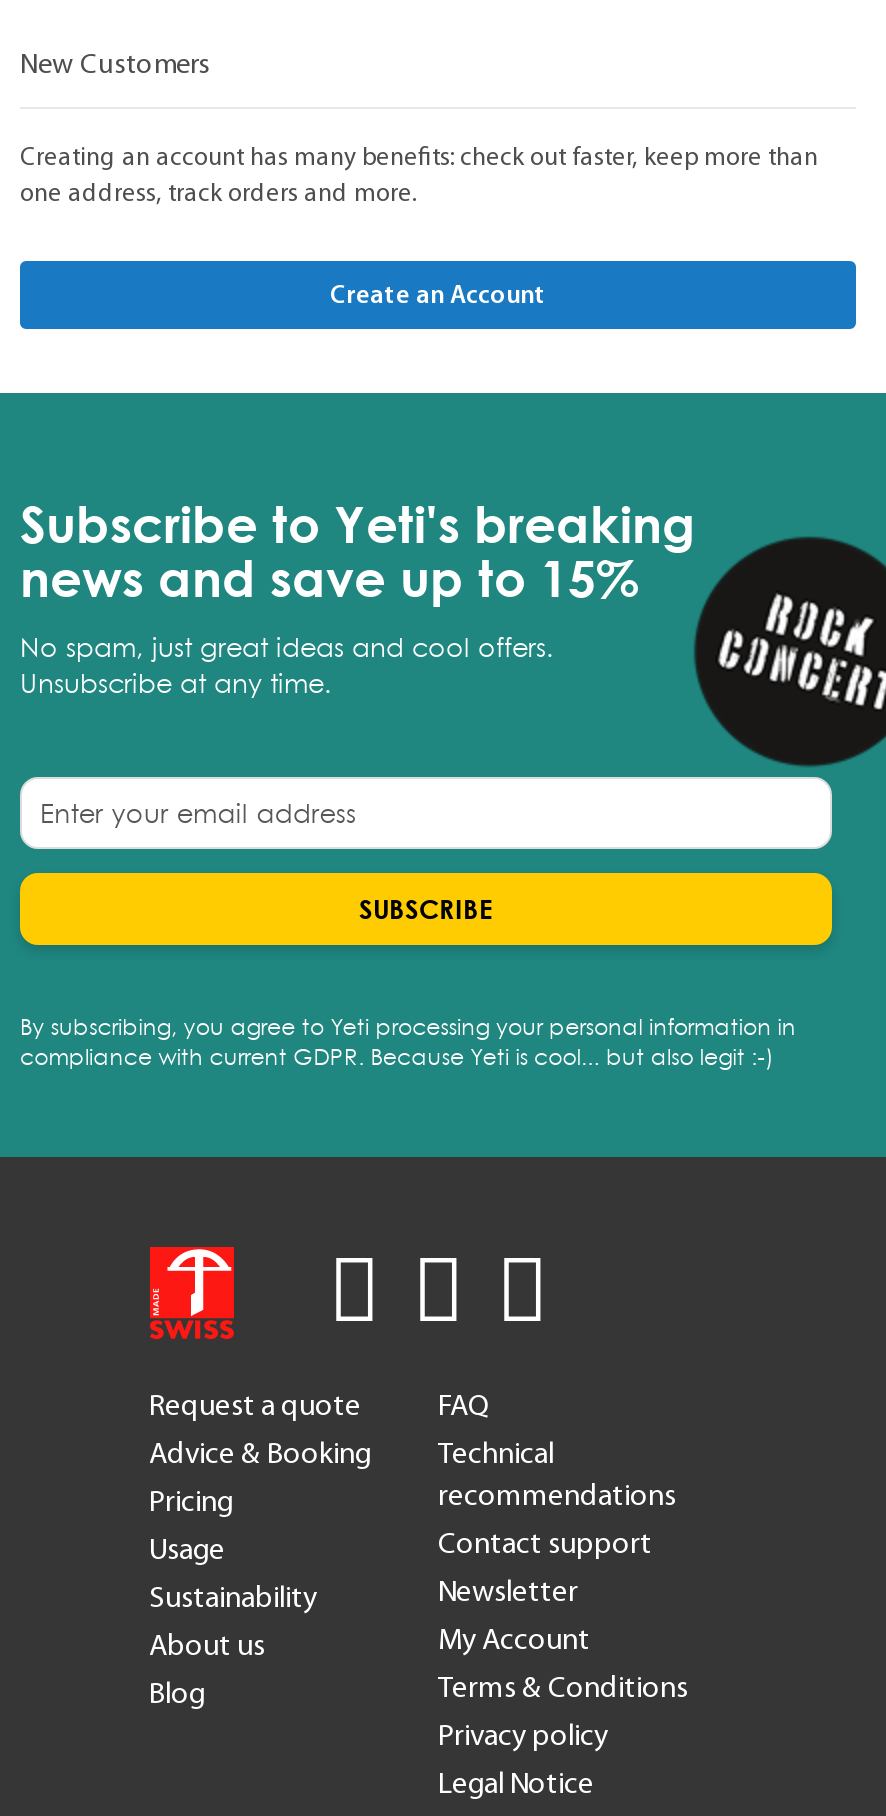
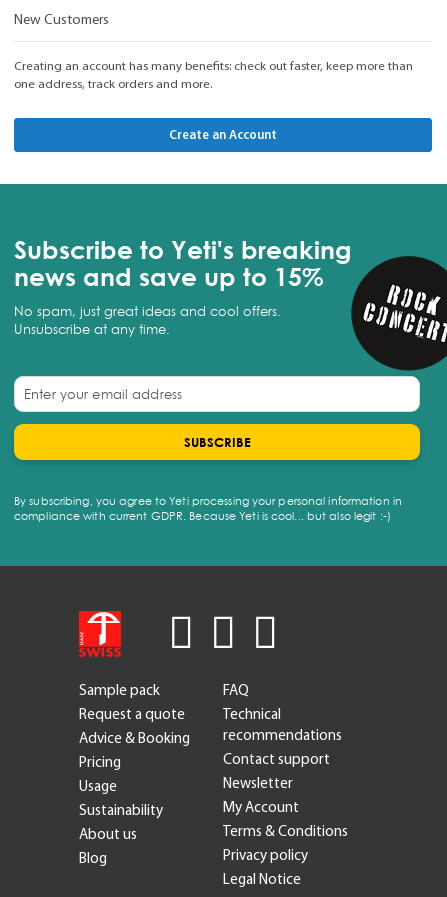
moved [149,1388,371,1712] -> [78,705,189,867]: Request a quote | Advice & Booking | Pricing | Usage | Sustainability | About us | Blog
none -> [78,681,159,699] Sample pack

